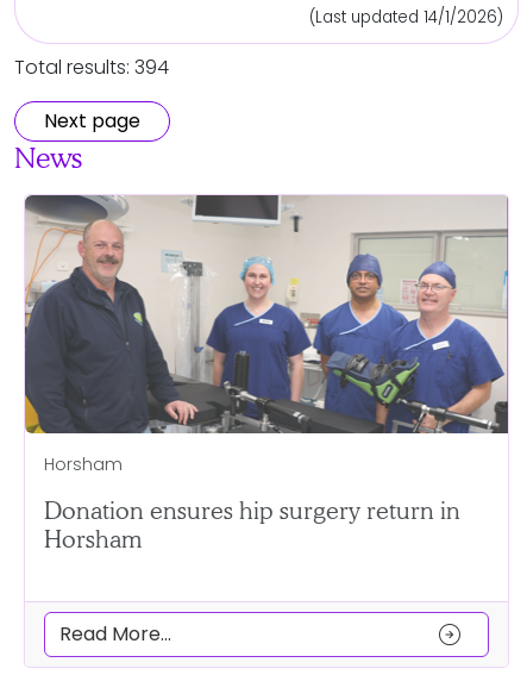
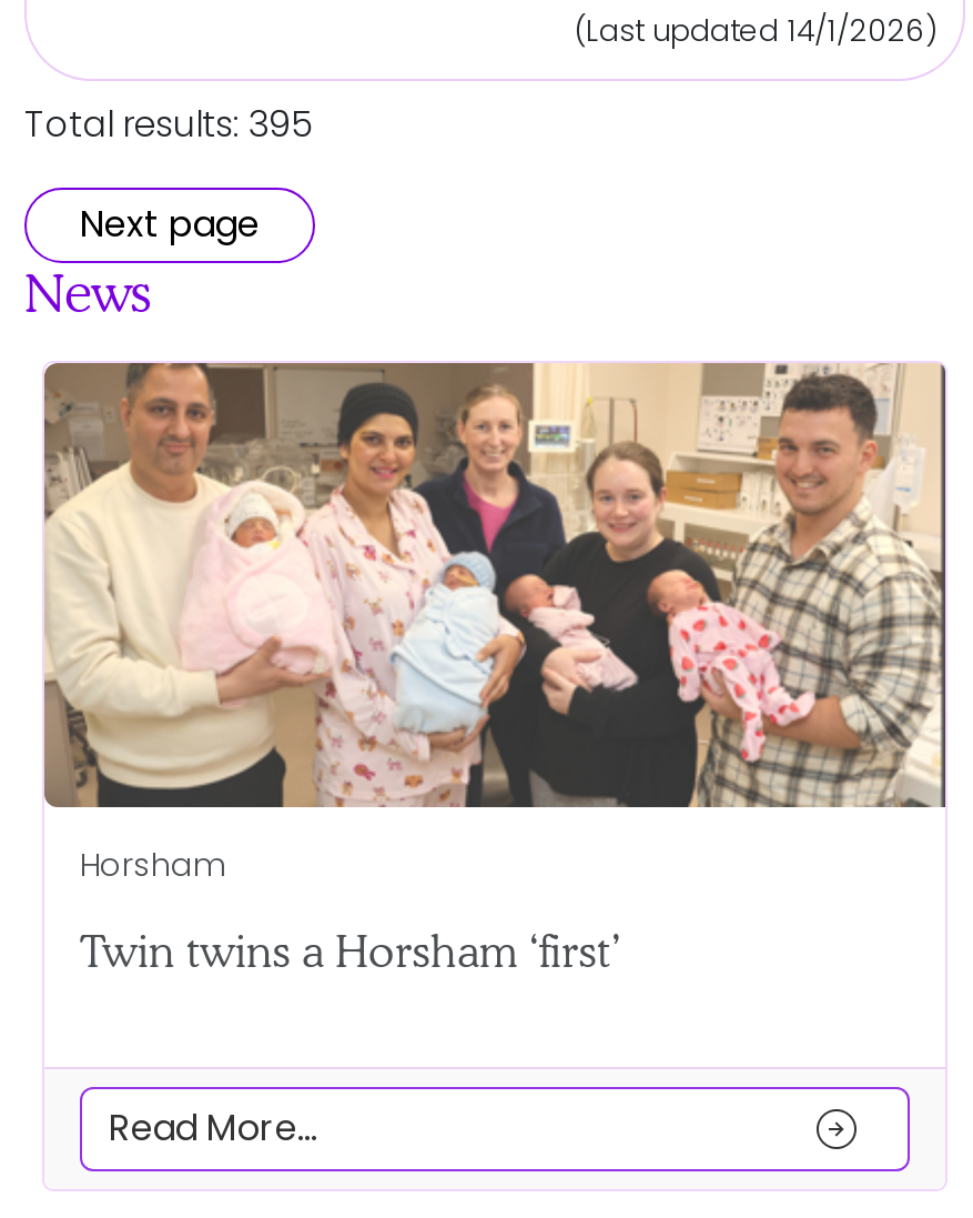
[14,54,169,81] Total results: 394 -> [24,99,313,150] Total results: 395
[24,194,509,435] [image] -> [42,363,947,809] [image]
[44,496,460,554] Donation ensures hip surgery return in | Horsham -> [80,925,621,978] Twin twins a Horsham ‘first’

